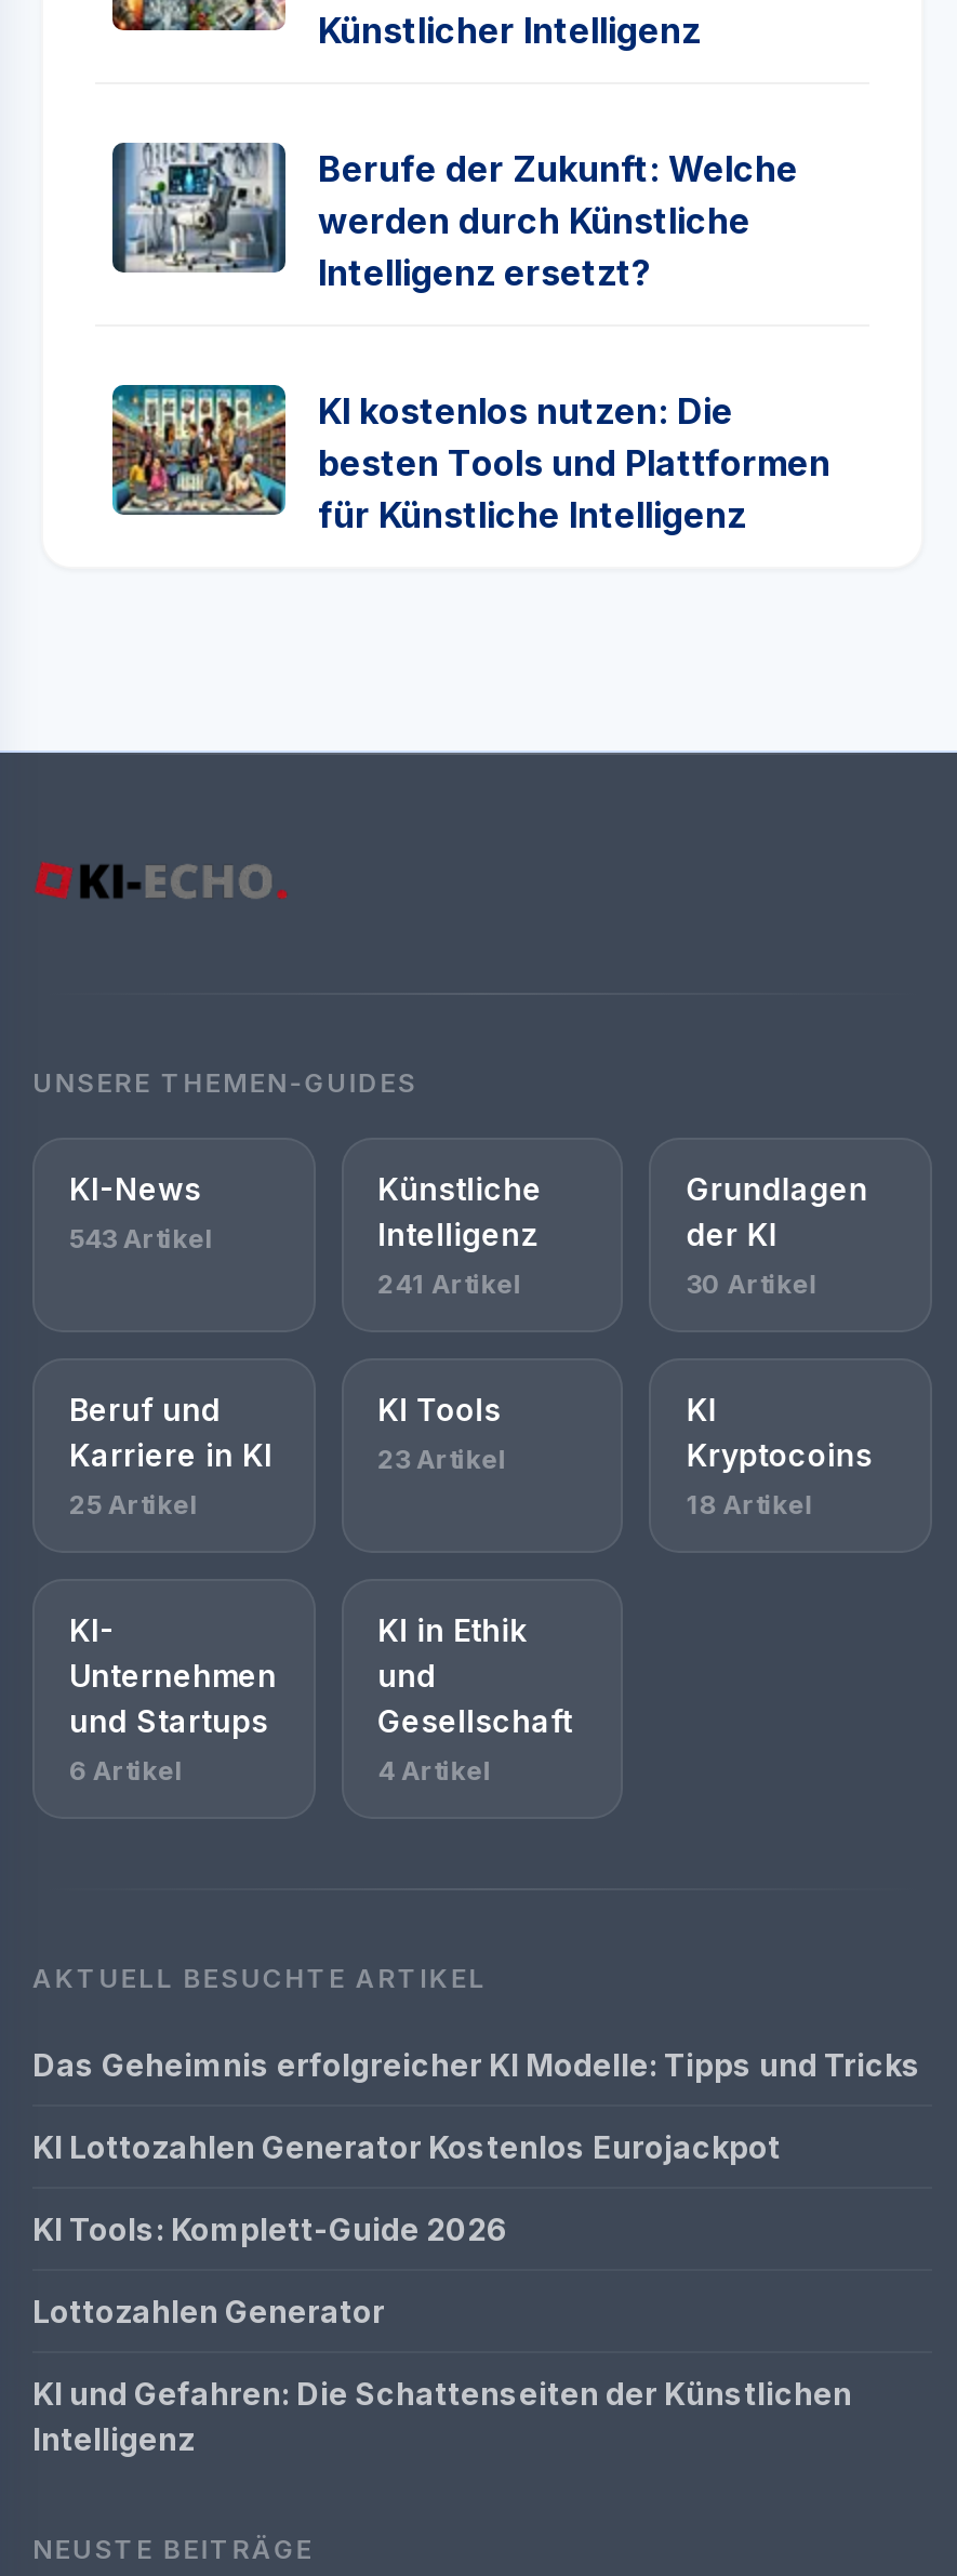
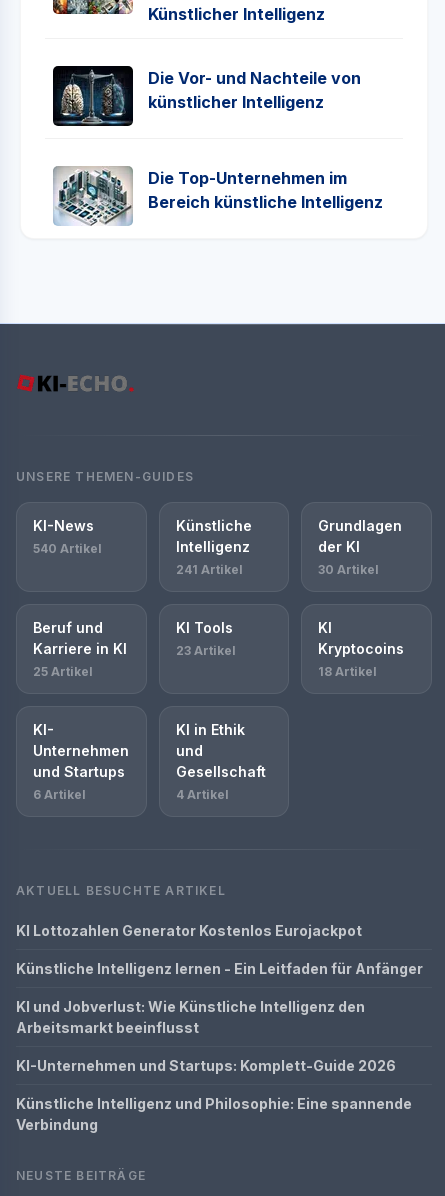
[110,141,798,293] [image] | Berufe der Zukunft: Welche | werden durch Künstliche | Intelligenz ersetzt? -> [53,65,361,127] [image] | Die Vor- und Nachteile von | künstlicher Intelligenz
[110,383,830,535] [image] | KI kostenlos nutzen: Die | besten Tools und Plattformen | für Künstliche Intelligenz -> [53,165,383,226] [image] | Die Top-Unternehmen im | Bereich künstliche Intelligenz
moved [32,1067,542,1253] -> [16,469,252,555]: UNSERE THEMEN-GUIDES | KI-News | Künstliche | Intelligenz
moved [378,1171,868,1301] -> [176,517,402,577]: 241 Artikel | Grundlagen | der KI
[69,1223,214,1256] 543 Artikel -> [33,541,102,556] 540 Artikel
moved [32,1269,872,1995] -> [16,562,404,898]: 30 Artikel | Beruf und | Karriere in KI | ... | 4 Artikel | AKTUELL BESUCHTE ARTIKEL
[32,2047,921,2084] Das Geheimnis erfolgreicher KI Modelle: Tipps und Tricks -> none
moved [32,2129,781,2166] -> [16,922,362,939]: KI Lottozahlen Generator Kostenlos Eurojackpot
[32,2212,852,2458] KI Tools: Komplett-Guide 2026 | Lottozahlen Generator | KI und Gefahren: Die Schattenseiten der Künstlichen | Intelligenz -> [16,960,423,1133] Künstliche Intelligenz lernen - Ein Leitfaden für Anfänger | KI und Jobverlust: Wie Künstliche Intelligenz den | Arbeitsmarkt beeinflusst | KI-Unternehmen und Startups: Komplett-Guide 2026 | Künstliche Intelligenz und Philosophie: Eine spannende | Verbindung

